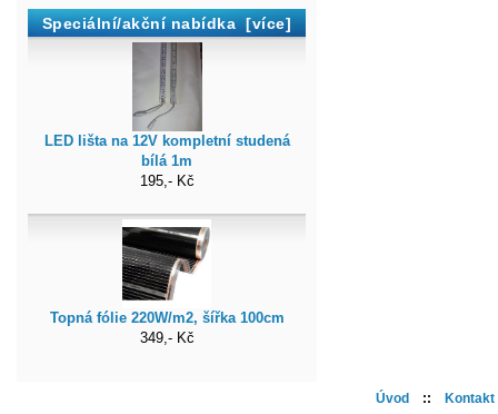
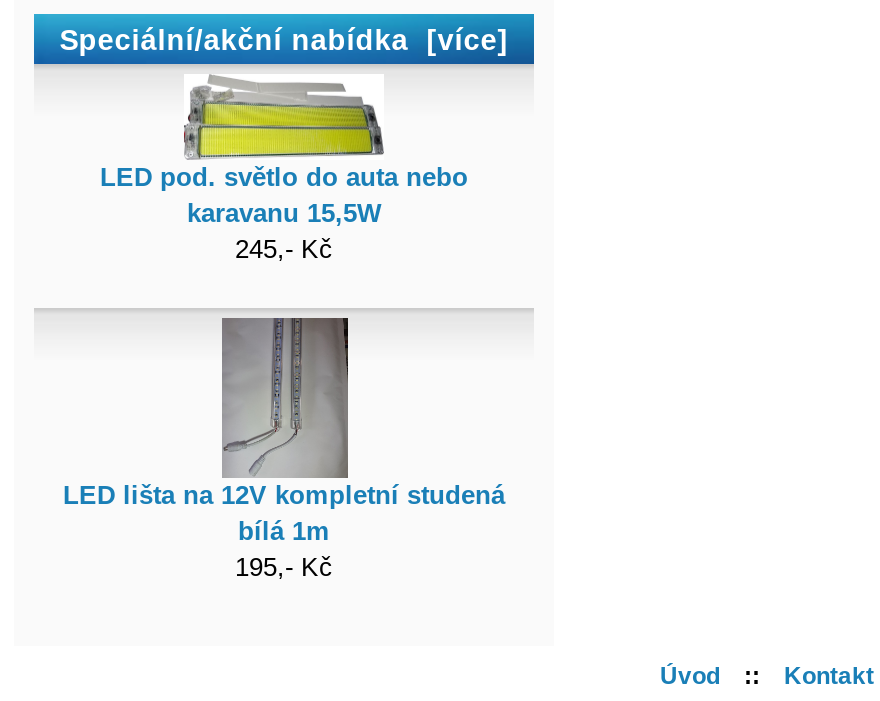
none -> [100,76,468,264] [image] | LED pod. světlo do auta nebo | karavanu 15,5W | 245,- Kč
moved [44,41,290,189] -> [63,316,505,582]: [image] | LED lišta na 12V kompletní studená | bílá 1m | 195,- Kč
[49,226,284,346] [image] | Topná fólie 220W/m2, šířka 100cm | 349,- Kč -> none

